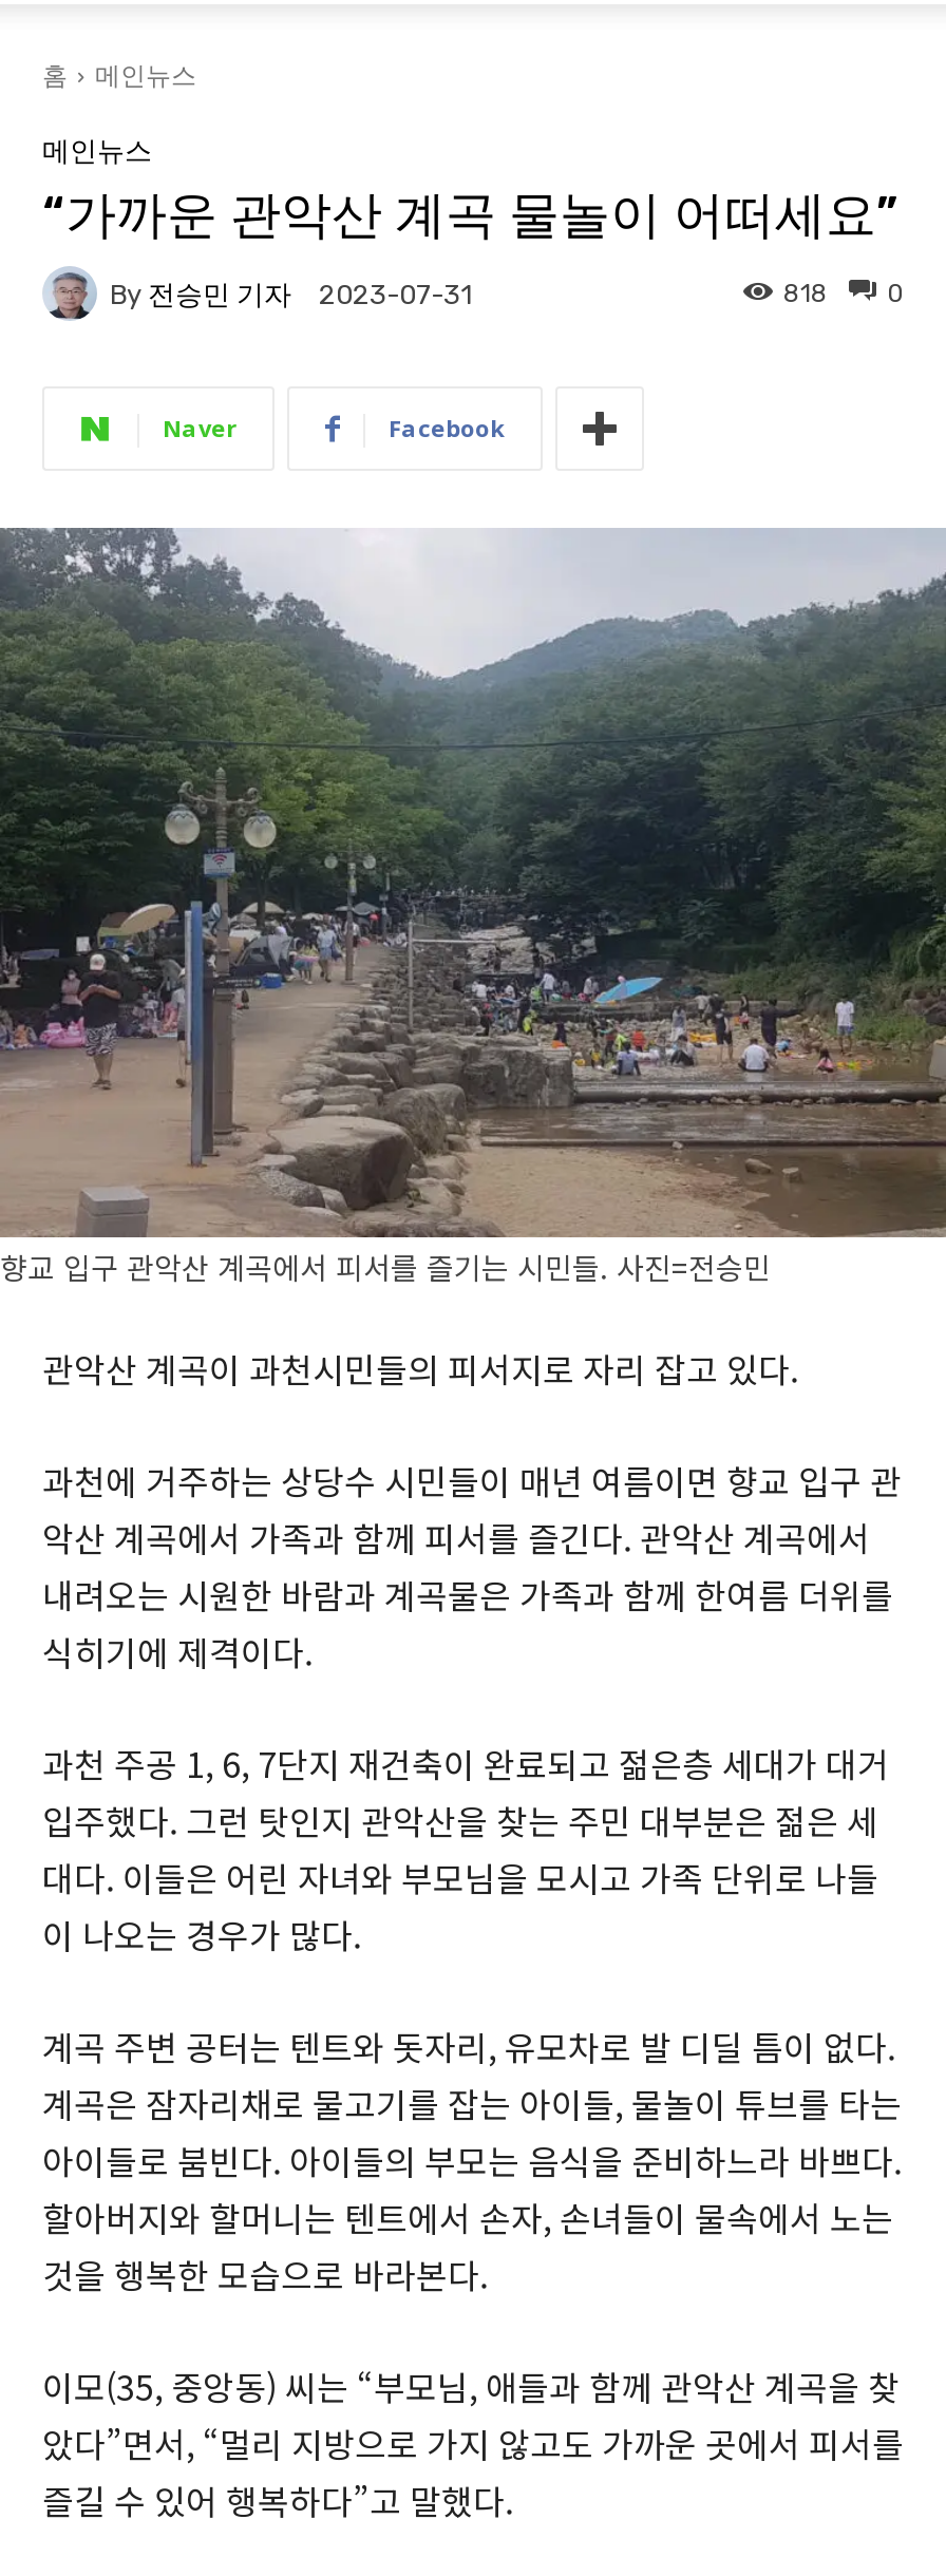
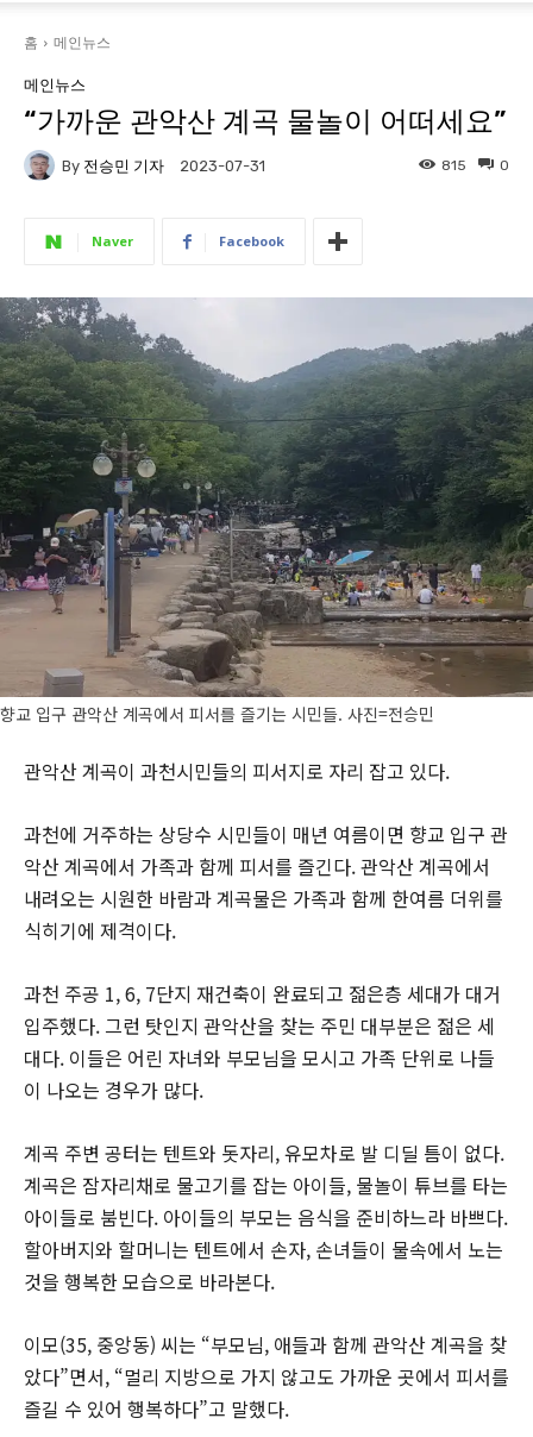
[783,279,904,308] 818 0 -> [441,157,509,174] 815 0

